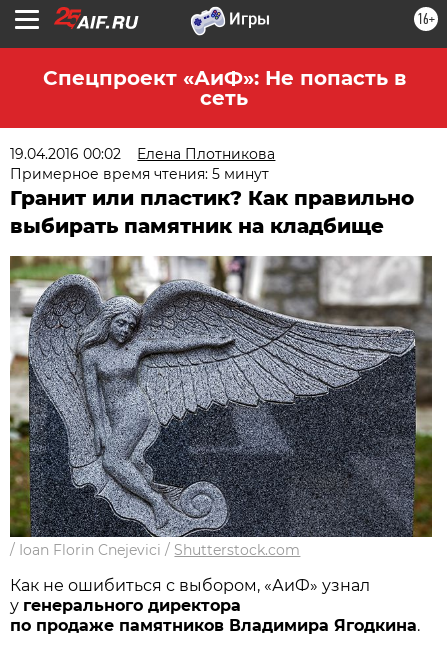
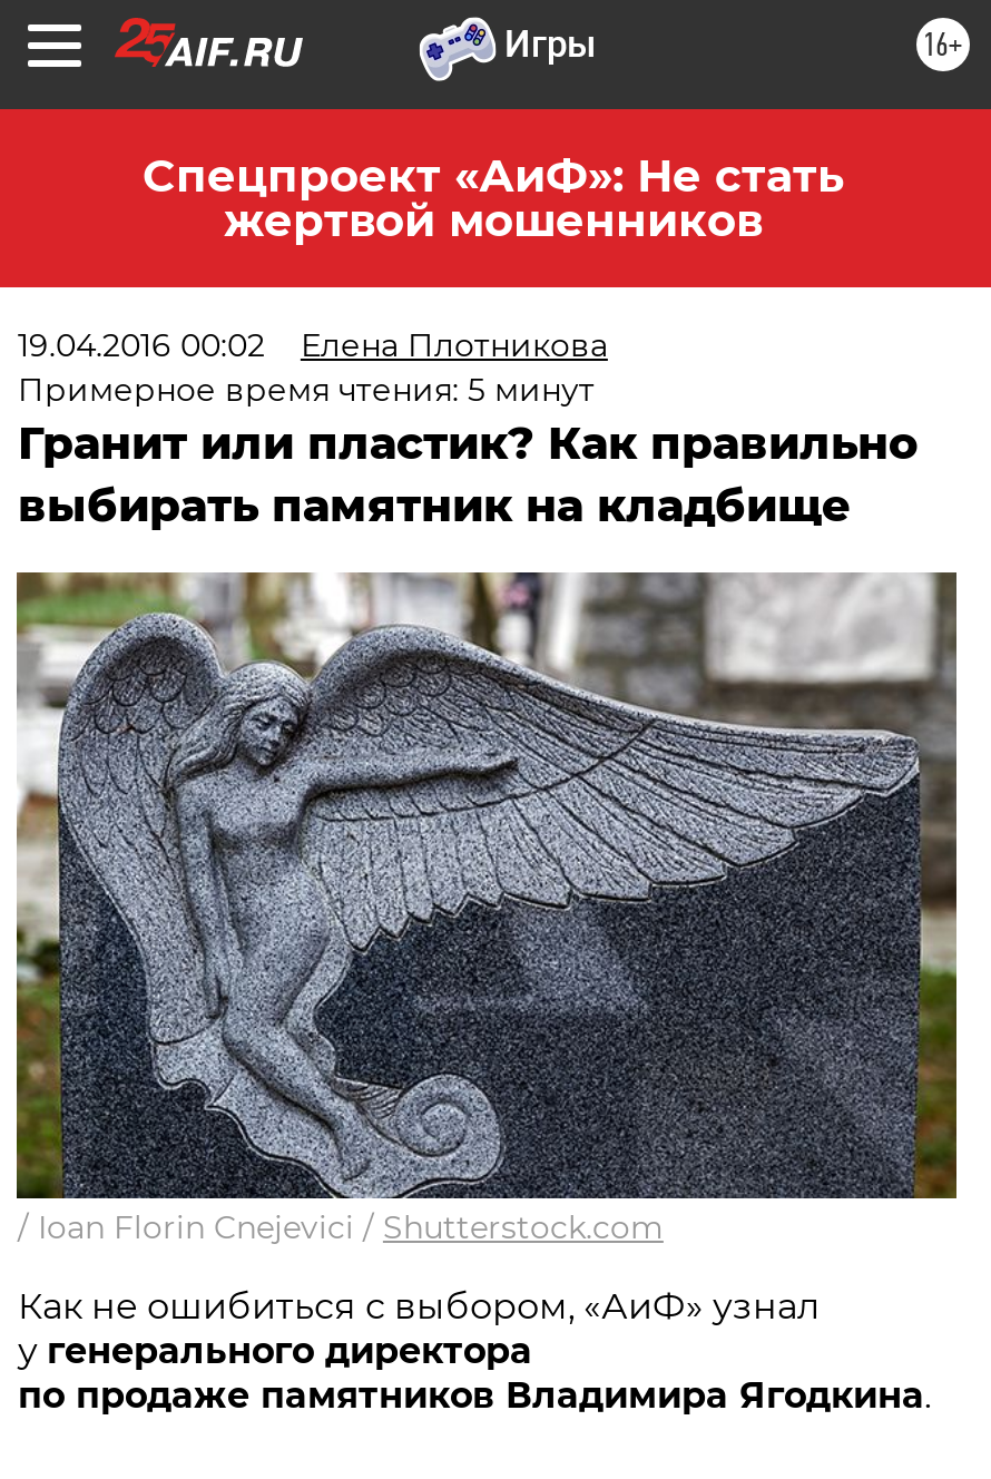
[42,66,405,110] Спецпроект «АиФ»: Не попасть в | сеть -> [143,149,844,247] Спецпроект «АиФ»: Не стать | жертвой мошенников

